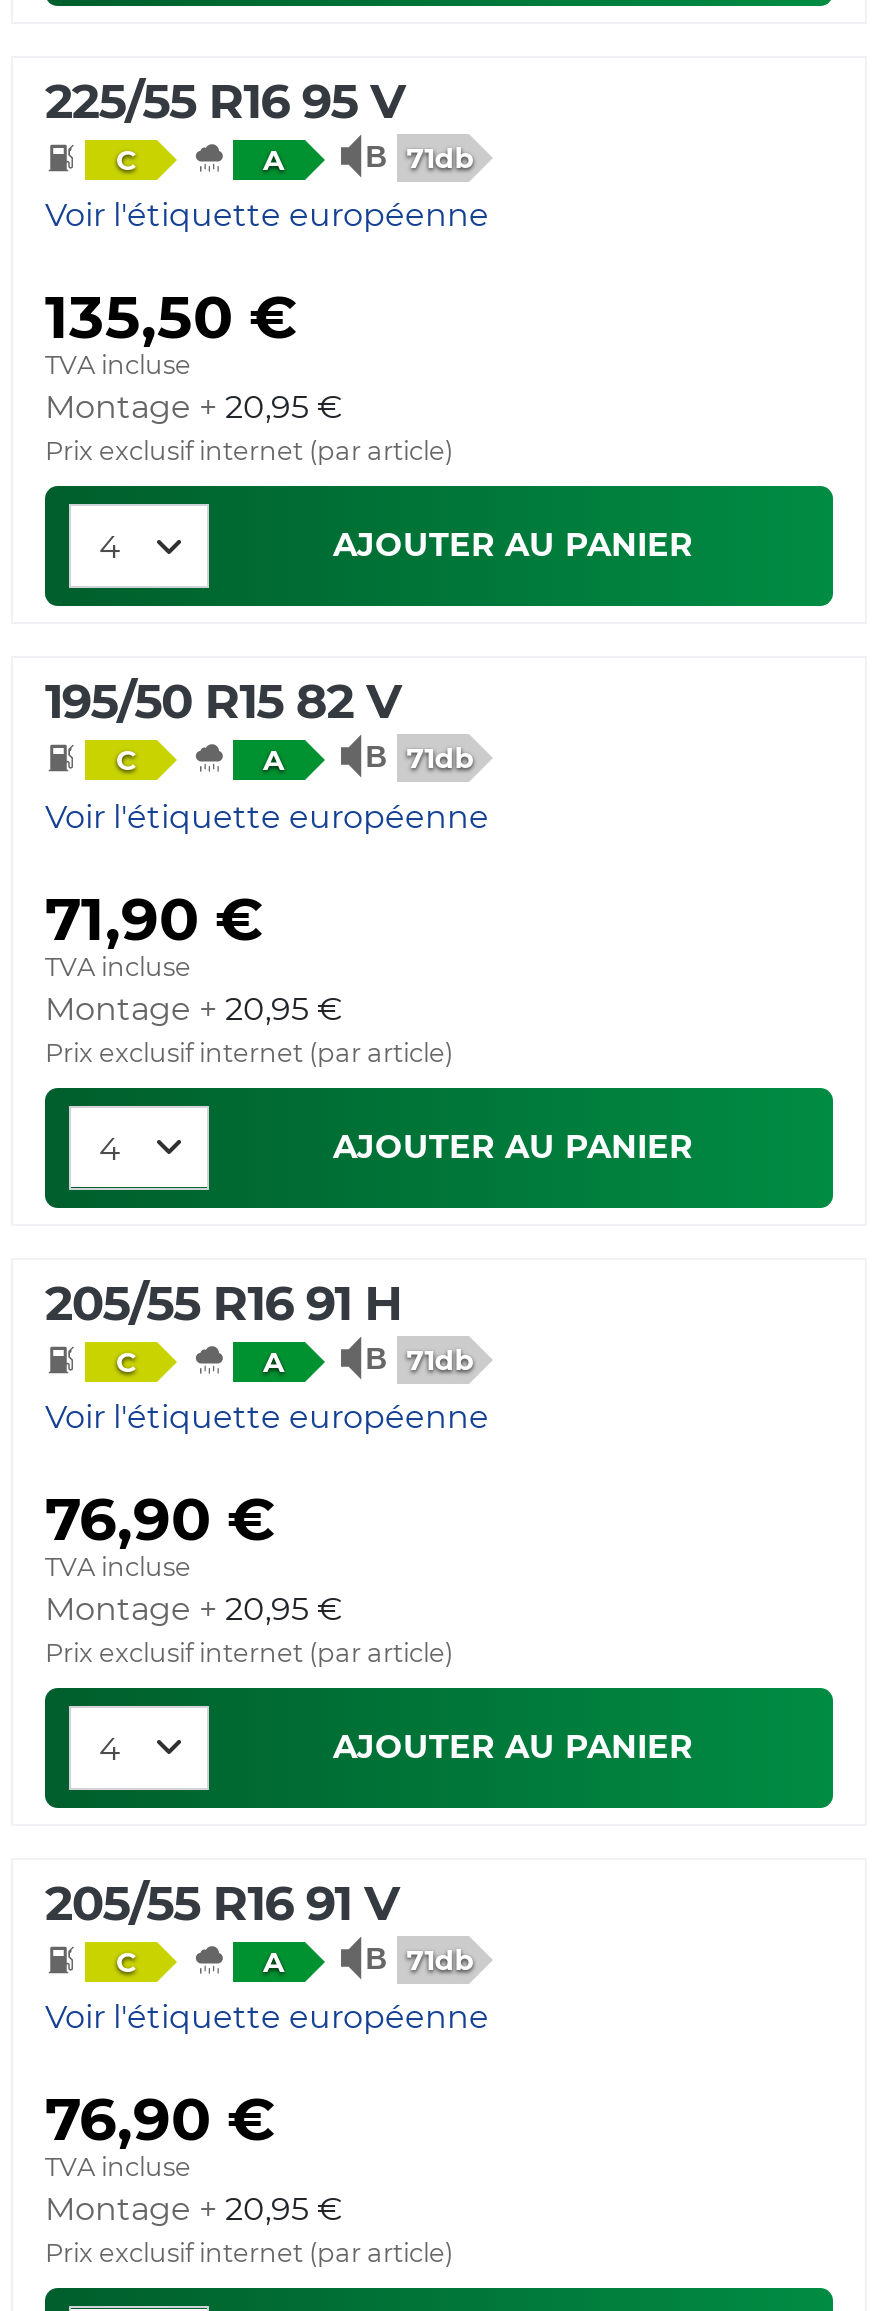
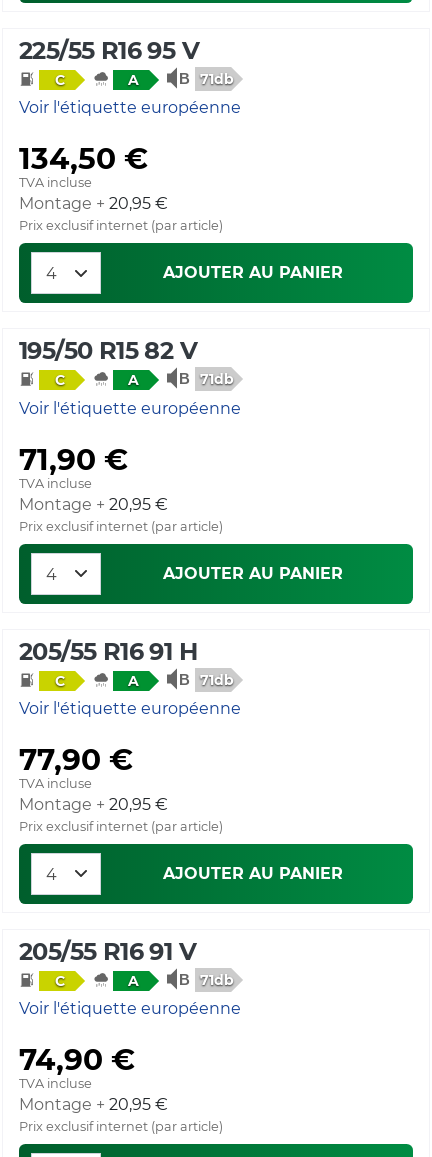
[45,280,297,352] 135,50 € -> [19,140,148,176] 134,50 €
[45,1482,275,1554] 76,90 € -> [19,741,133,777] 77,90 €
[45,2083,275,2155] 76,90 € -> [19,1041,135,1077] 74,90 €

